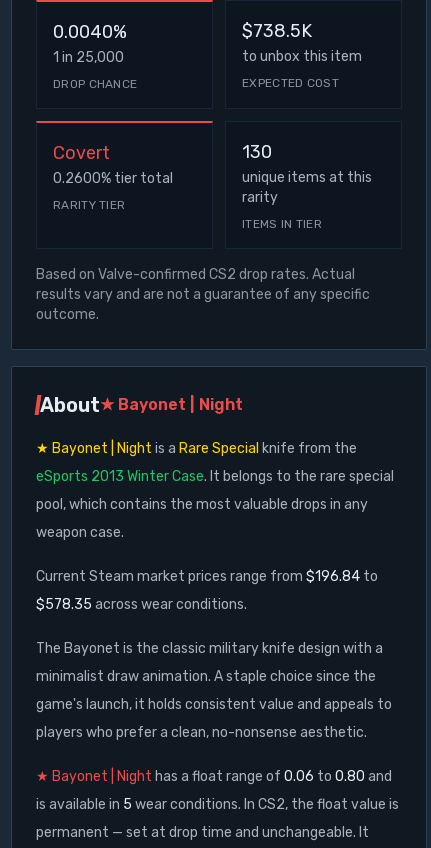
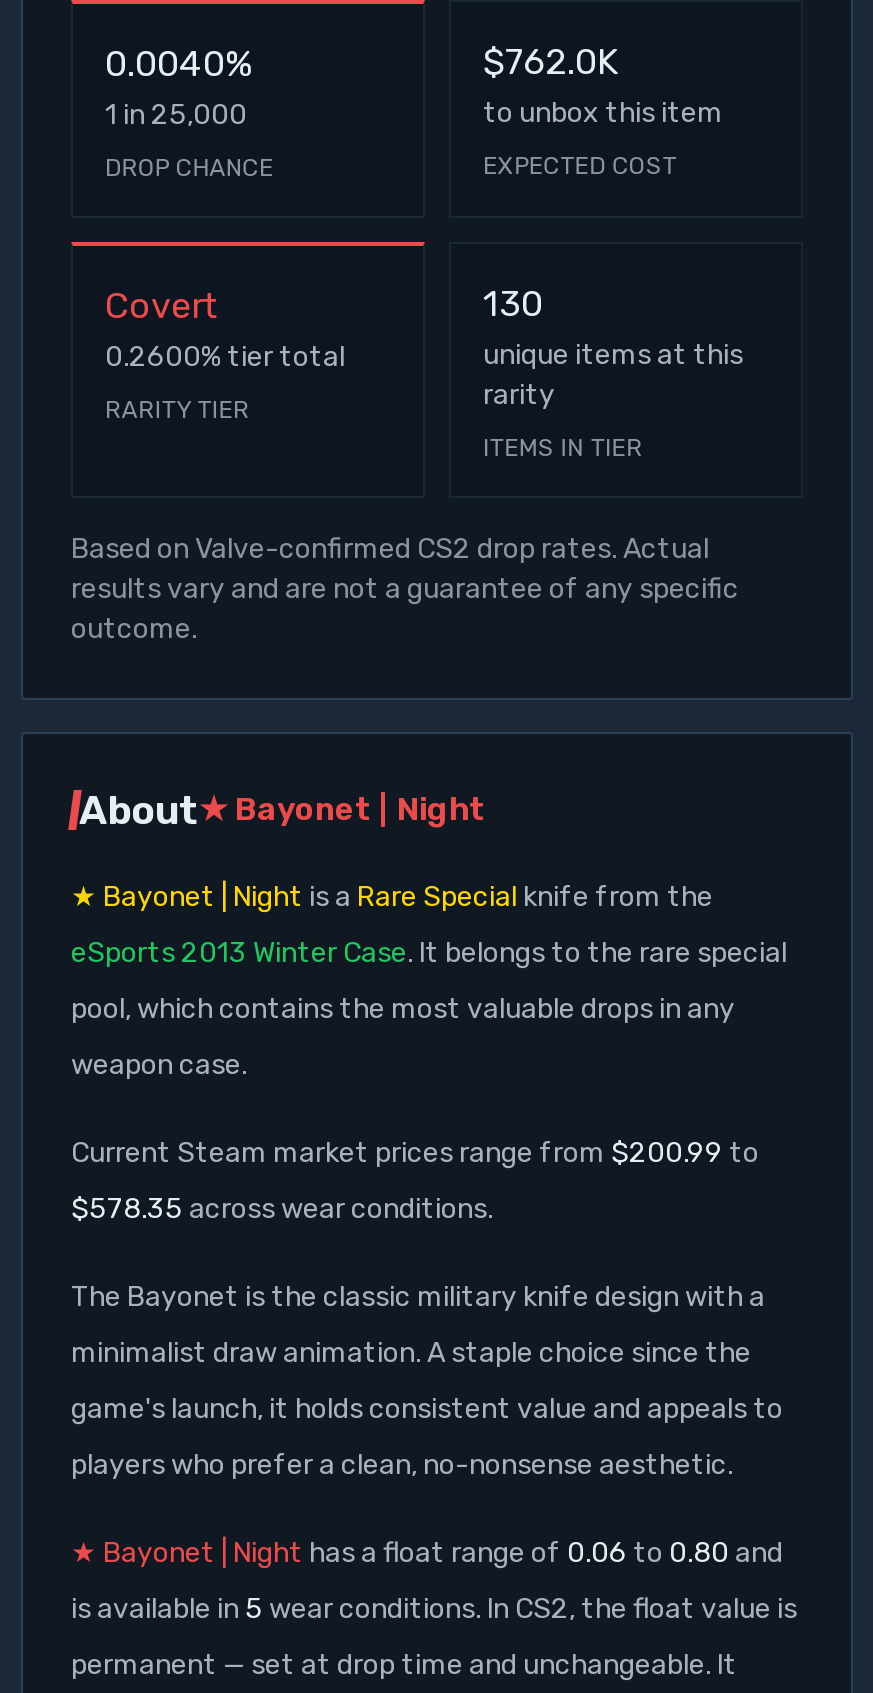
[242,20,312,42] $738.5K -> [483,40,619,84] $762.0K
[36,568,378,585] Current Steam market prices range from $196.84 to -> [71,1136,759,1170] Current Steam market prices range from $200.99 to

